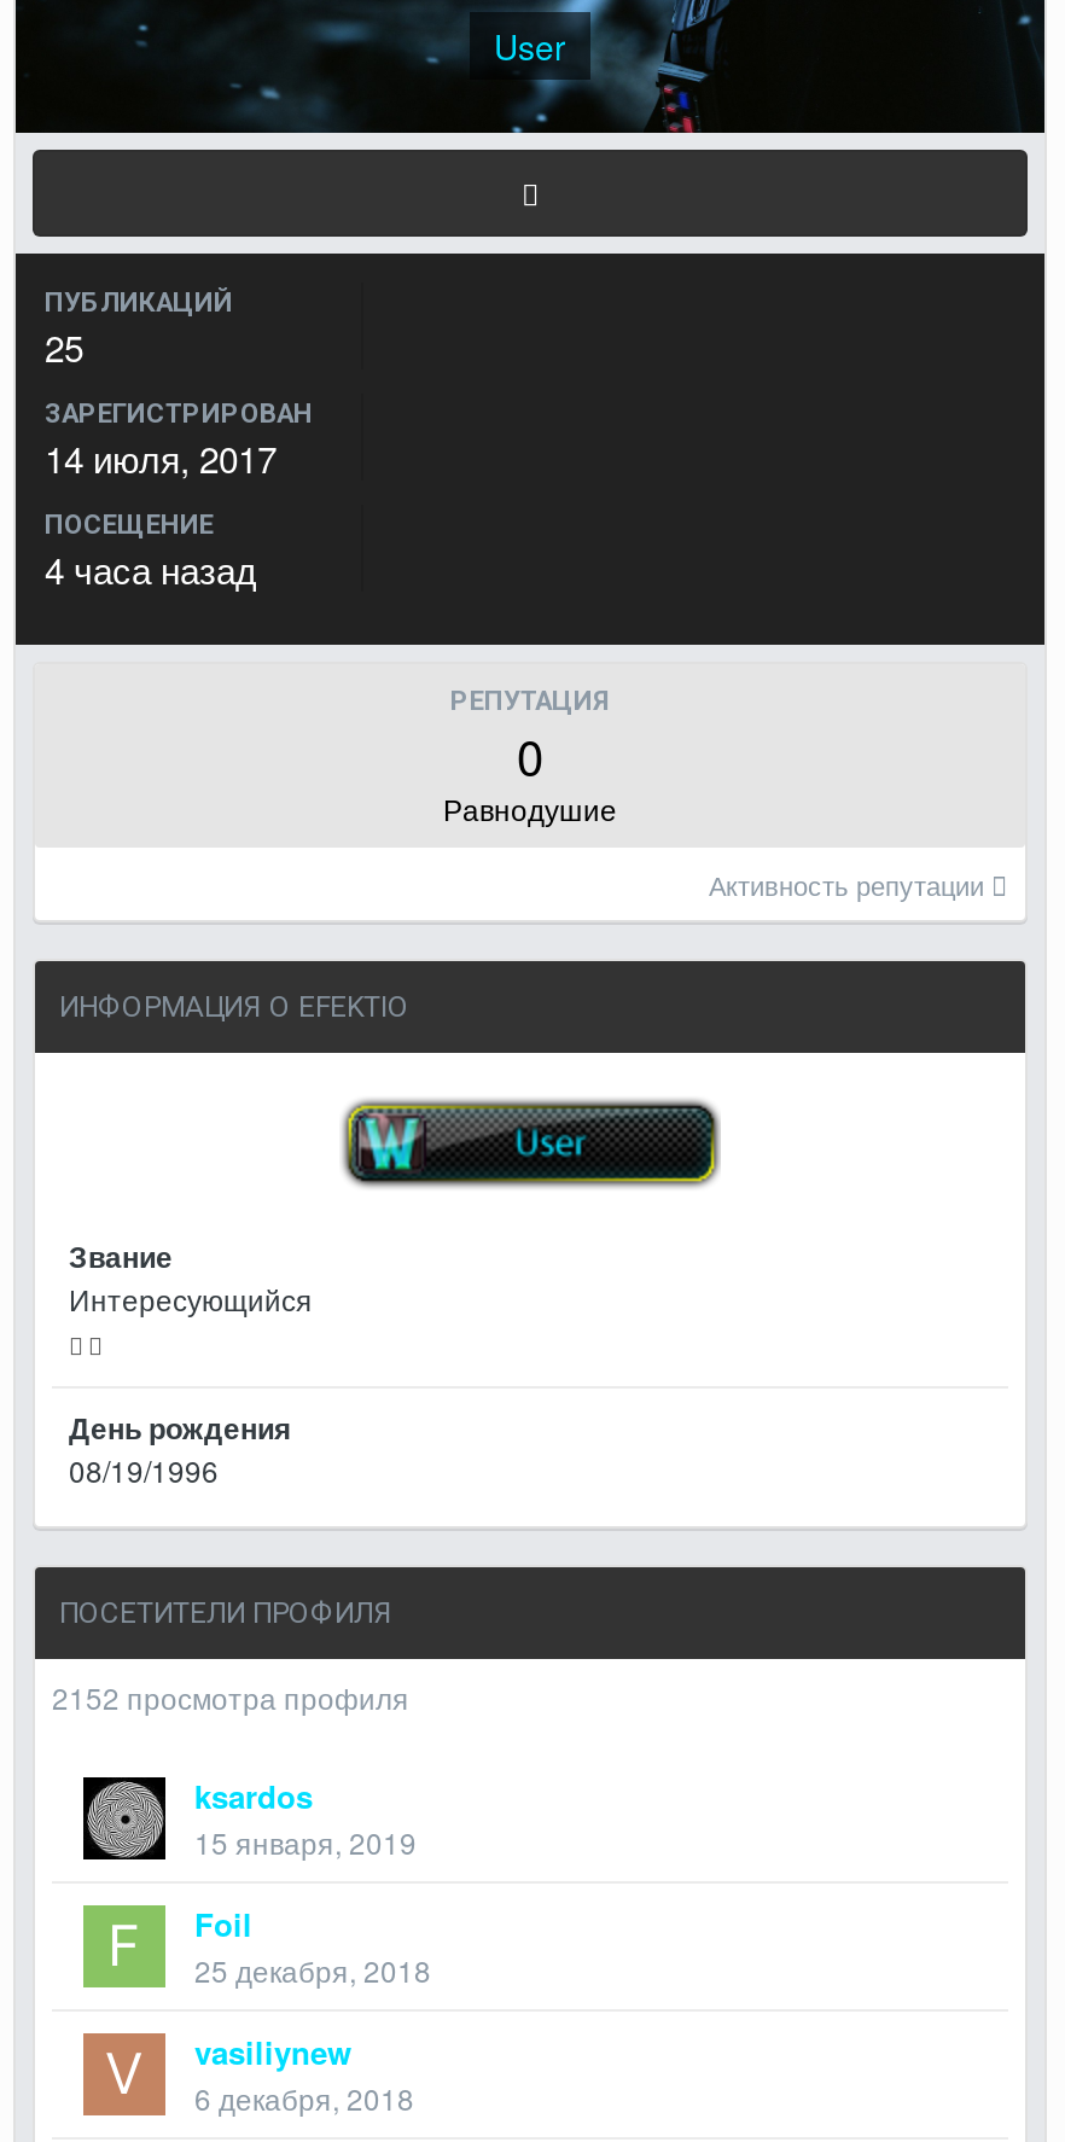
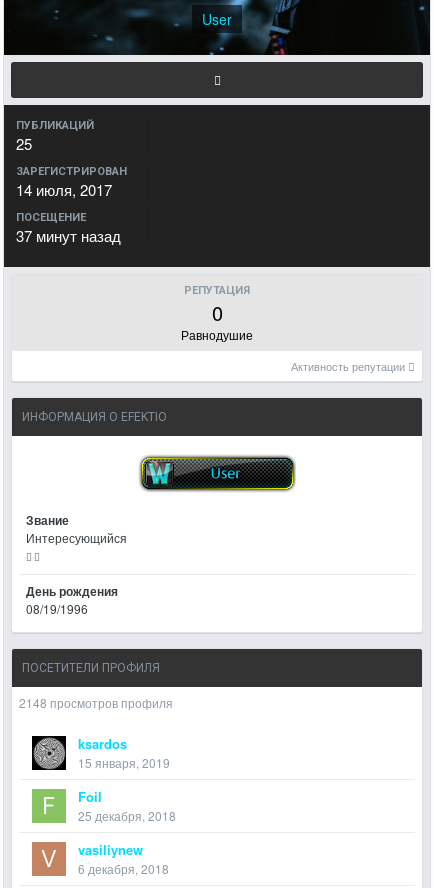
[45,543,257,594] 4 часа назад -> [16,225,121,246] 37 минут назад
[52,1676,409,1717] 2152 просмотра профиля -> [19,694,173,711] 2148 просмотров профиля

